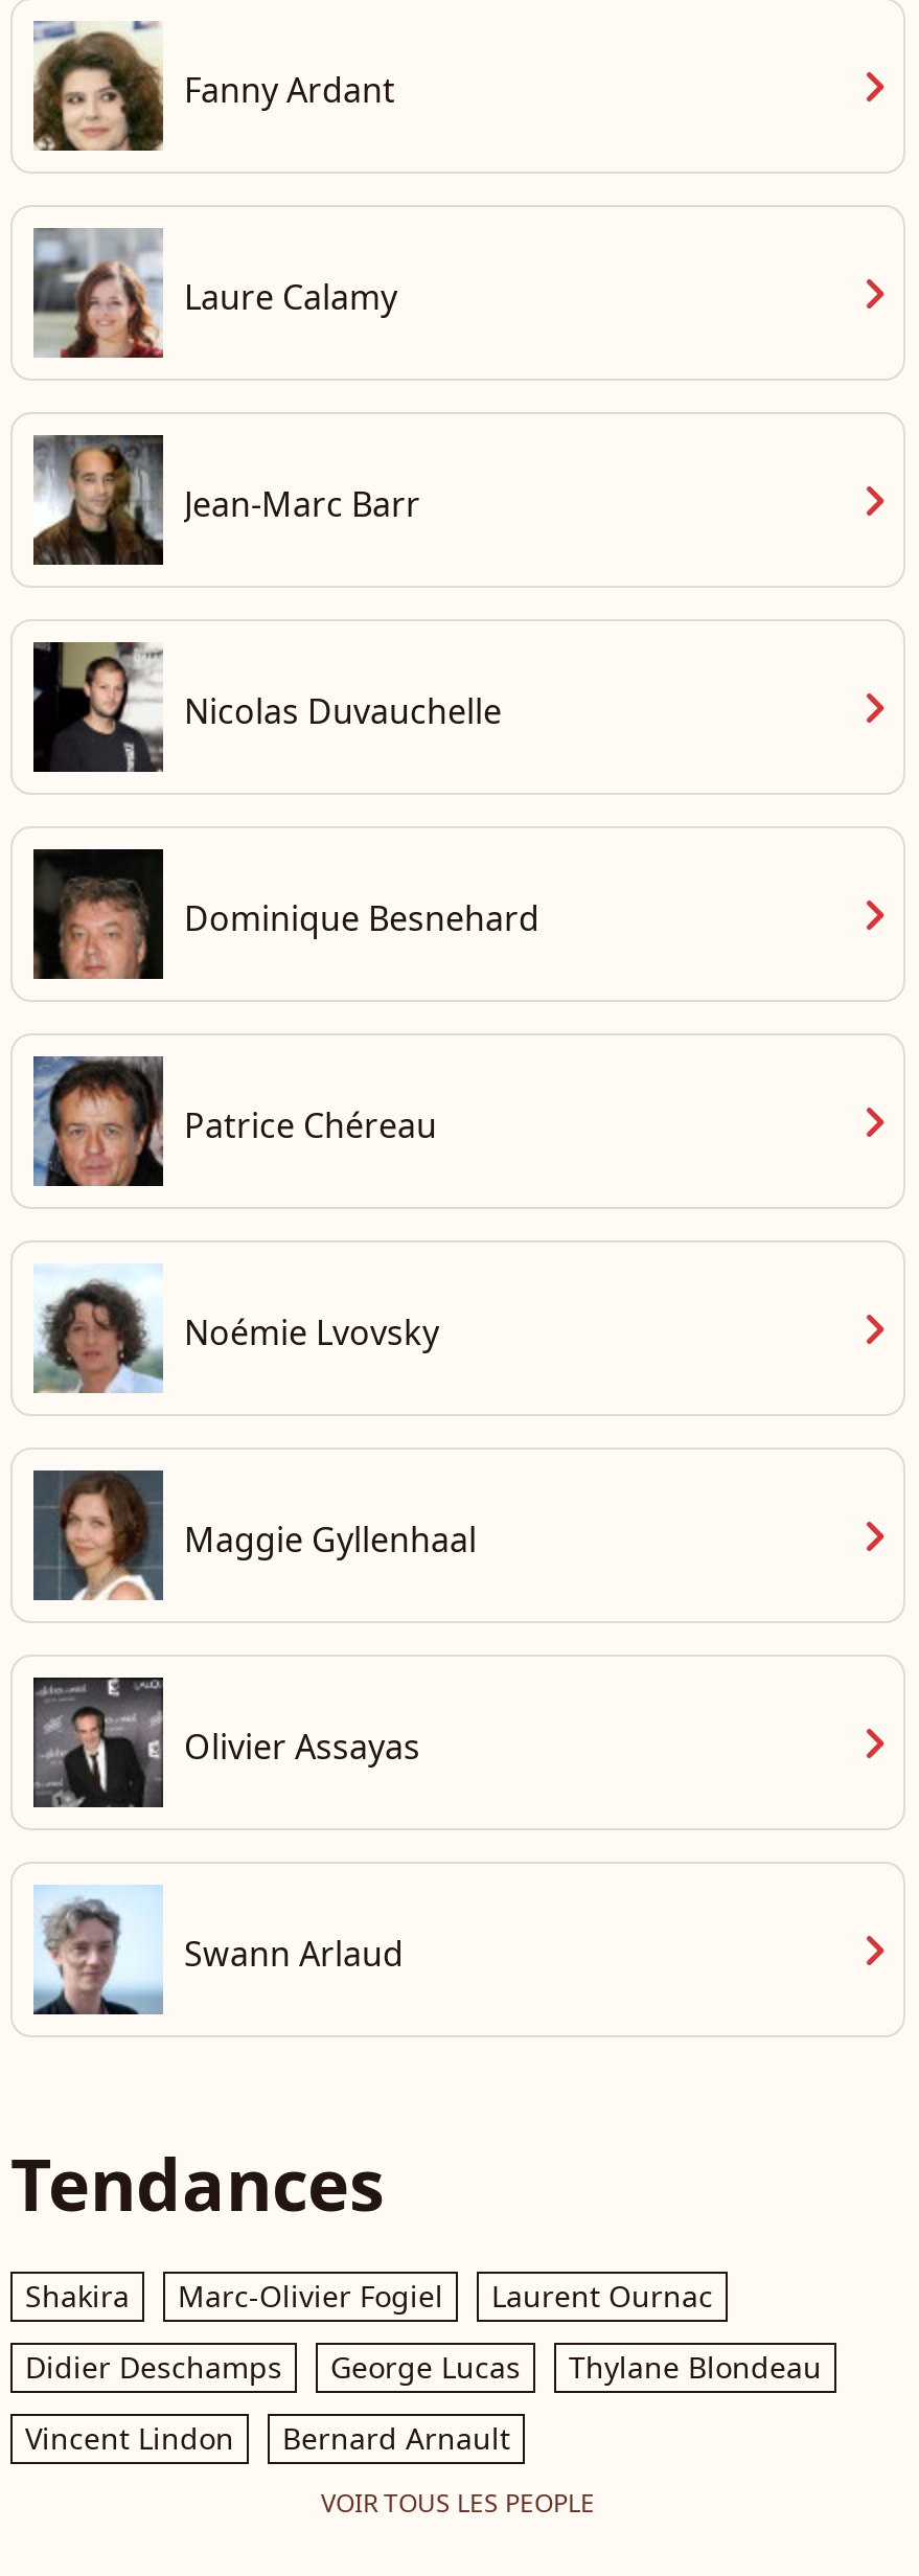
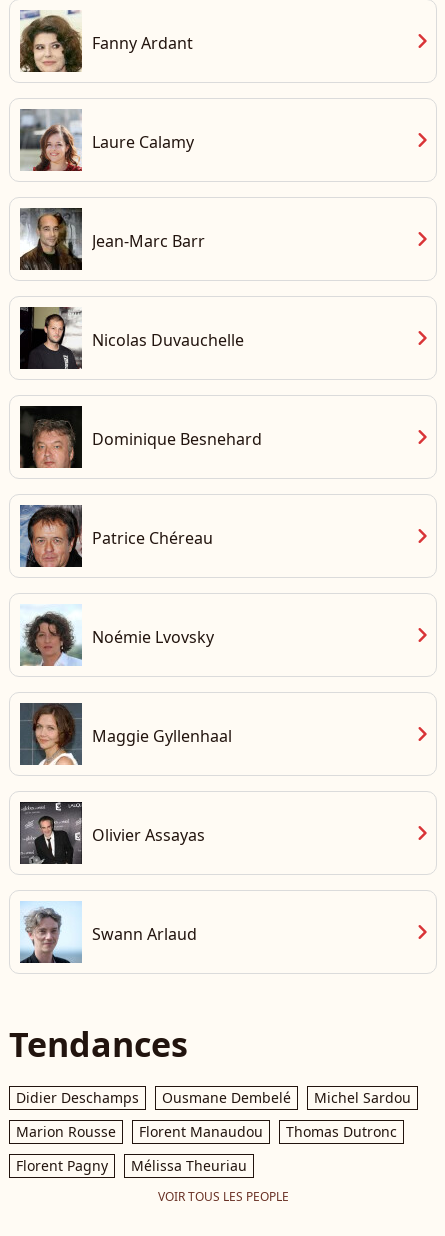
[25,2276,713,2316] Shakira | Marc-Olivier Fogiel | Laurent Ournac -> none
[25,2347,822,2458] George Lucas | Thylane Blondeau | Vincent Lindon | Bernard Arnault -> [16,1088,411,1175] Ousmane Dembelé | Michel Sardou | Marion Rousse | Florent Manaudou | Thomas Dutronc | Florent Pagny | Mélissa Theuriau
moved [25,2347,282,2387] -> [16,1088,139,1107]: Didier Deschamps

